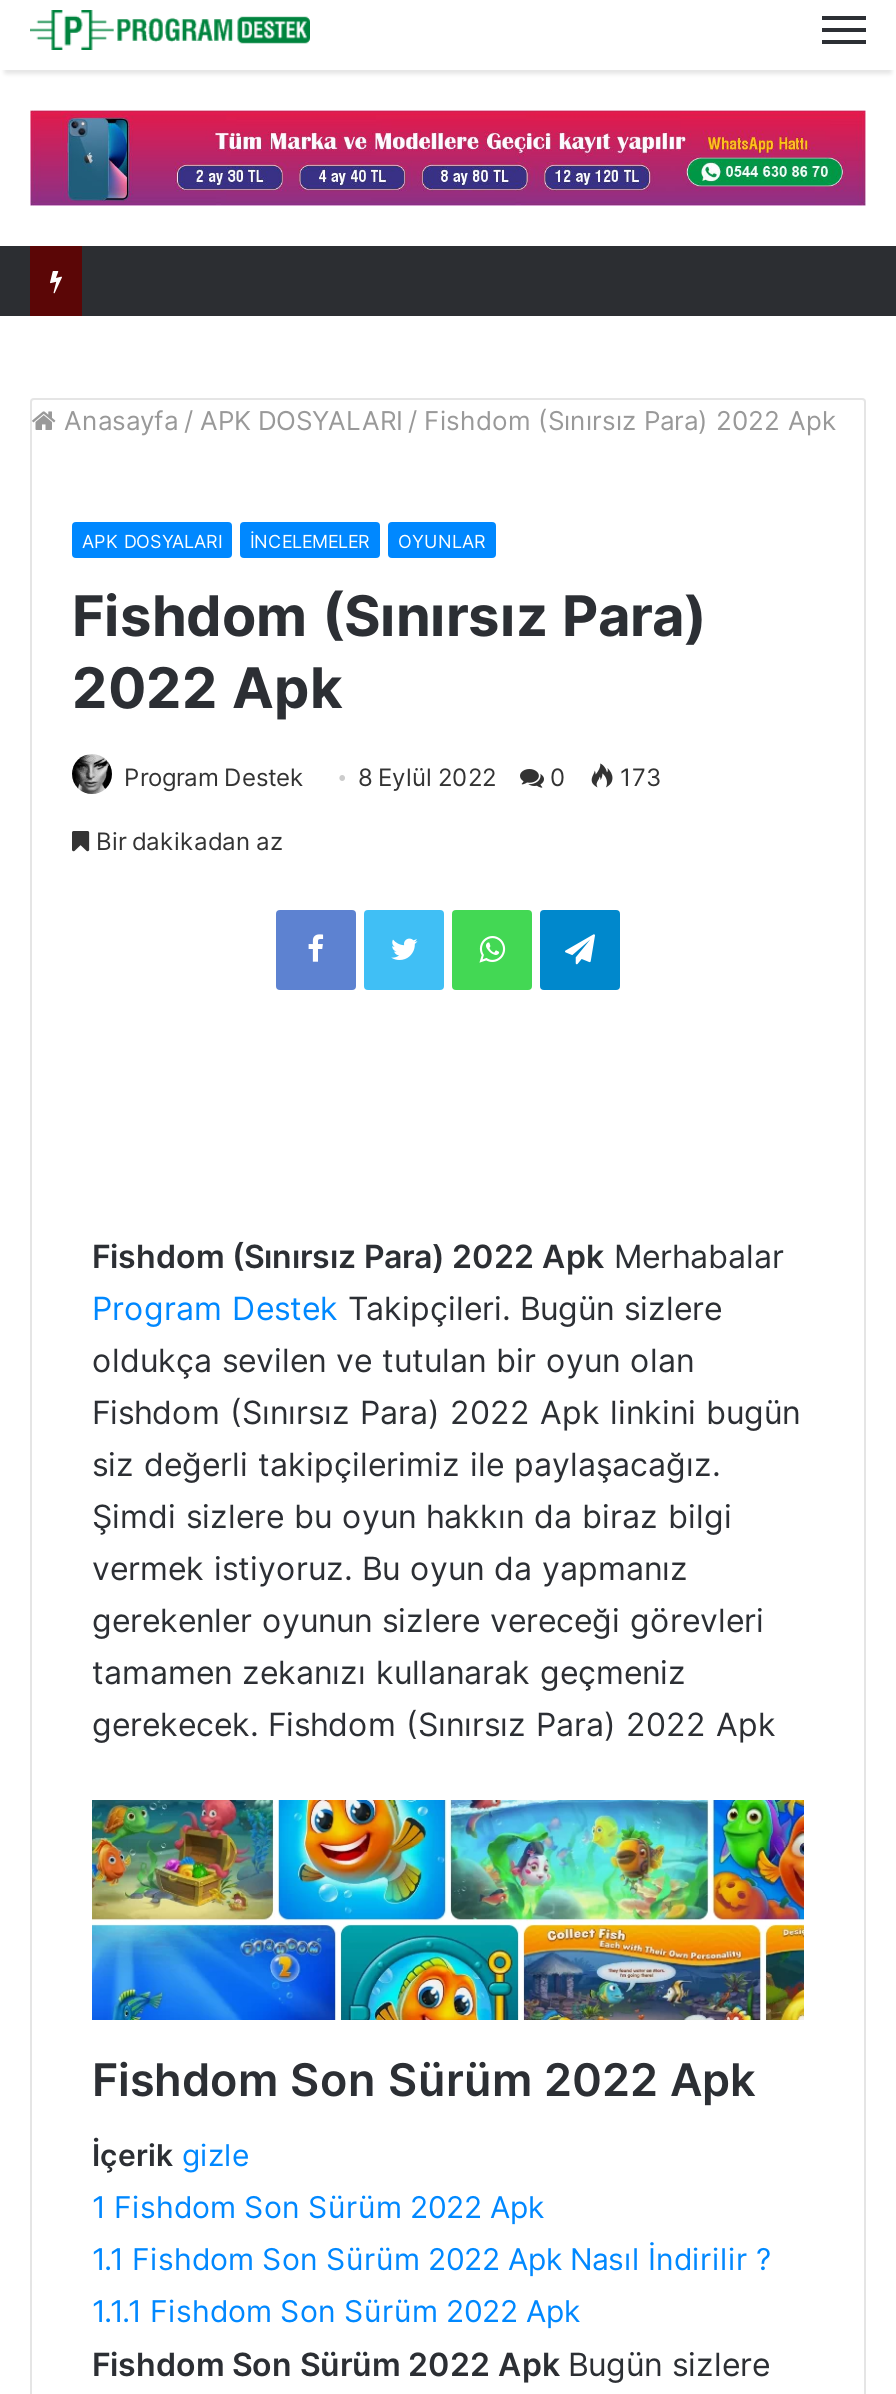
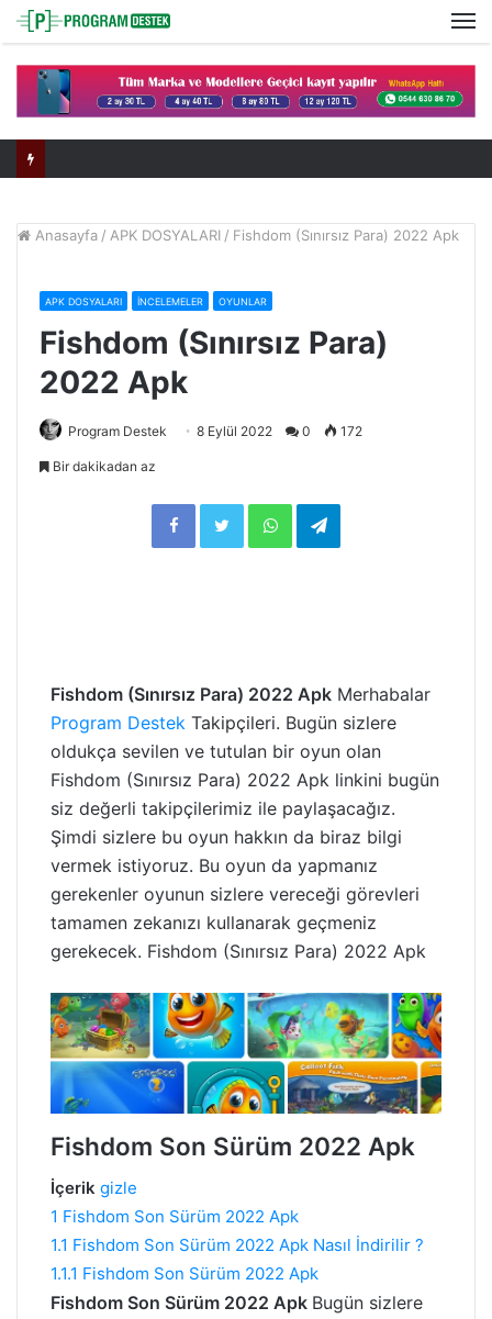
[124,762,662,792] Program Destek 8 Eylül 2022 0 173 -> [68,423,362,440] Program Destek 8 Eylül 2022 0 172

